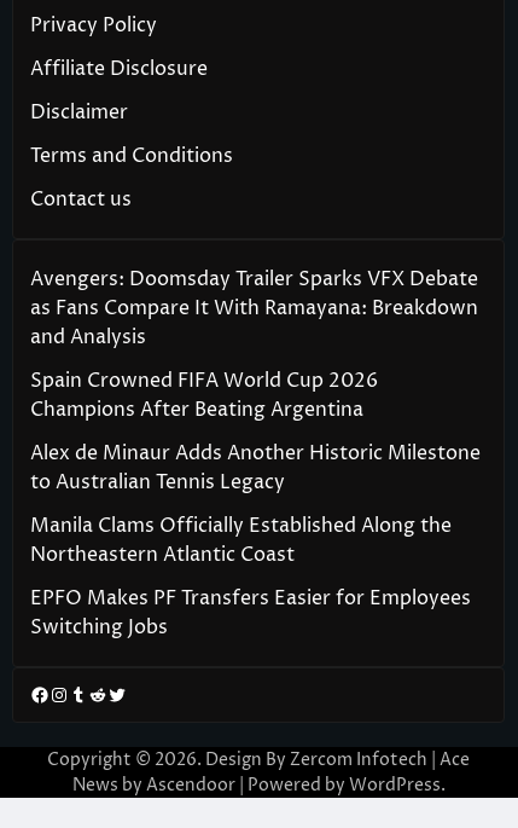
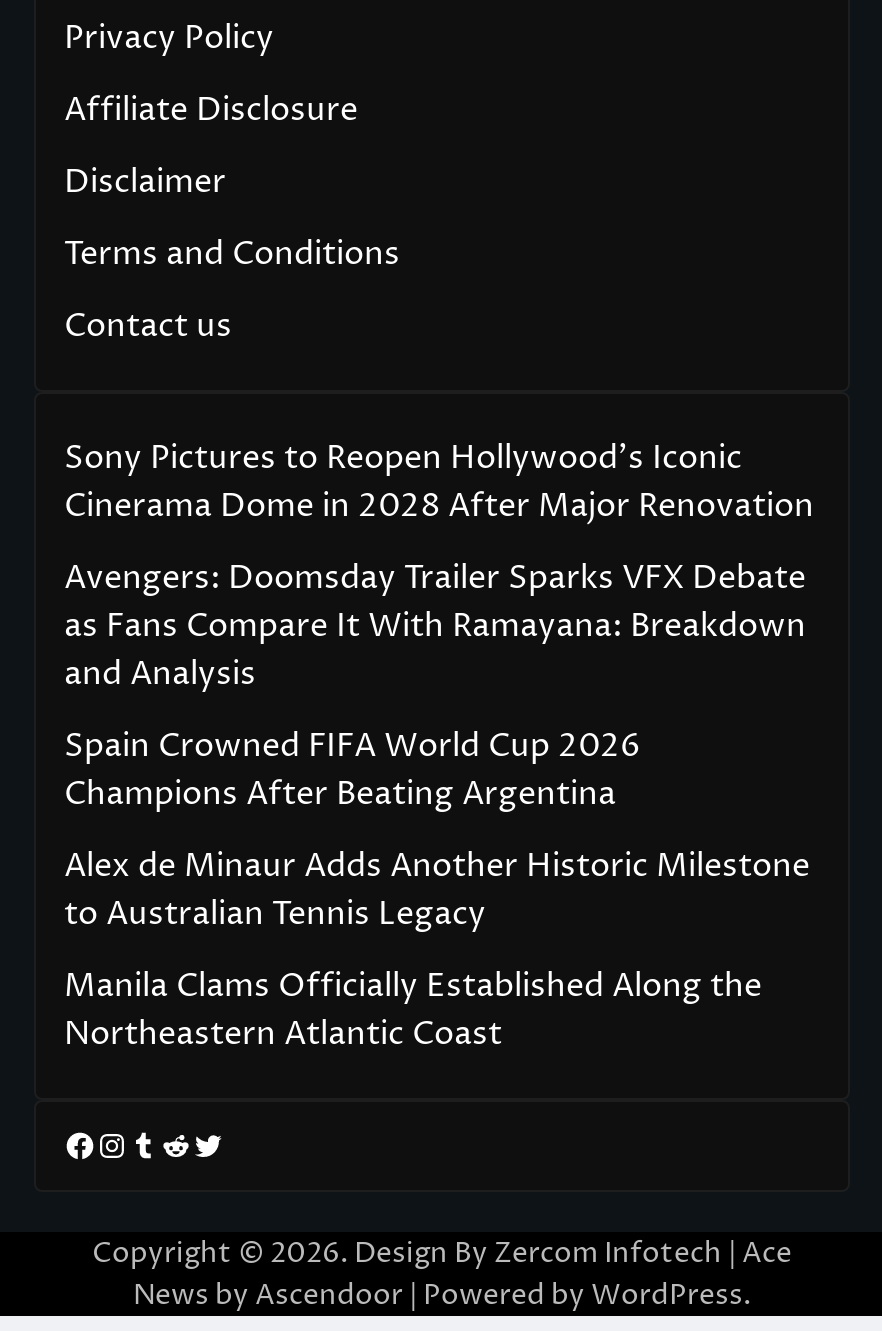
none -> [64,436,814,528] Sony Pictures to Reopen Hollywood’s Iconic | Cinerama Dome in 2028 After Major Renovation
moved [30,266,481,568] -> [64,556,810,1056]: Avengers: Doomsday Trailer Sparks VFX Debate | as Fans Compare It With Ramayana: Breakdown | and Analysis | ... | Manila Clams Officially Established Along the | Northeastern Atlantic Coast
[30,585,471,641] EPFO Makes PF Transfers Easier for Employees | Switching Jobs -> none

